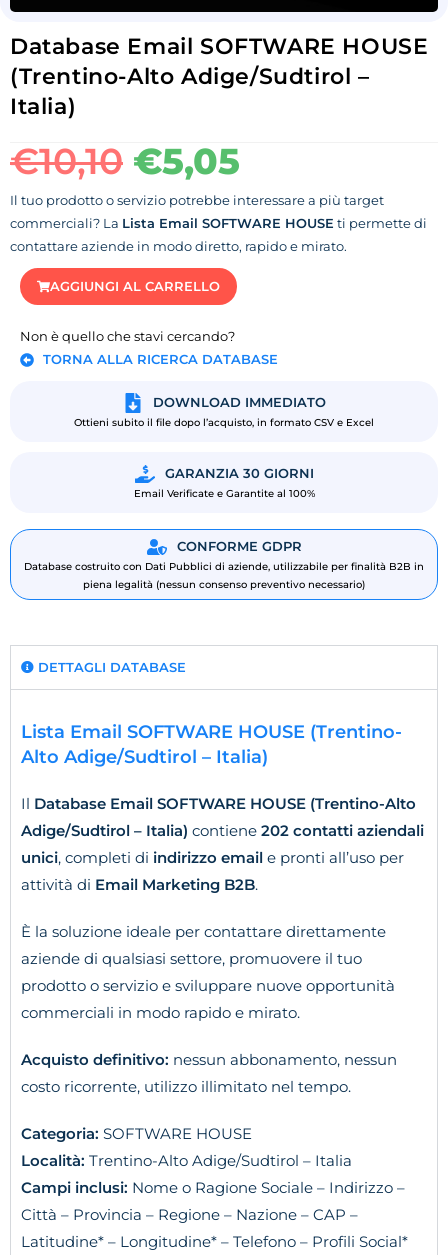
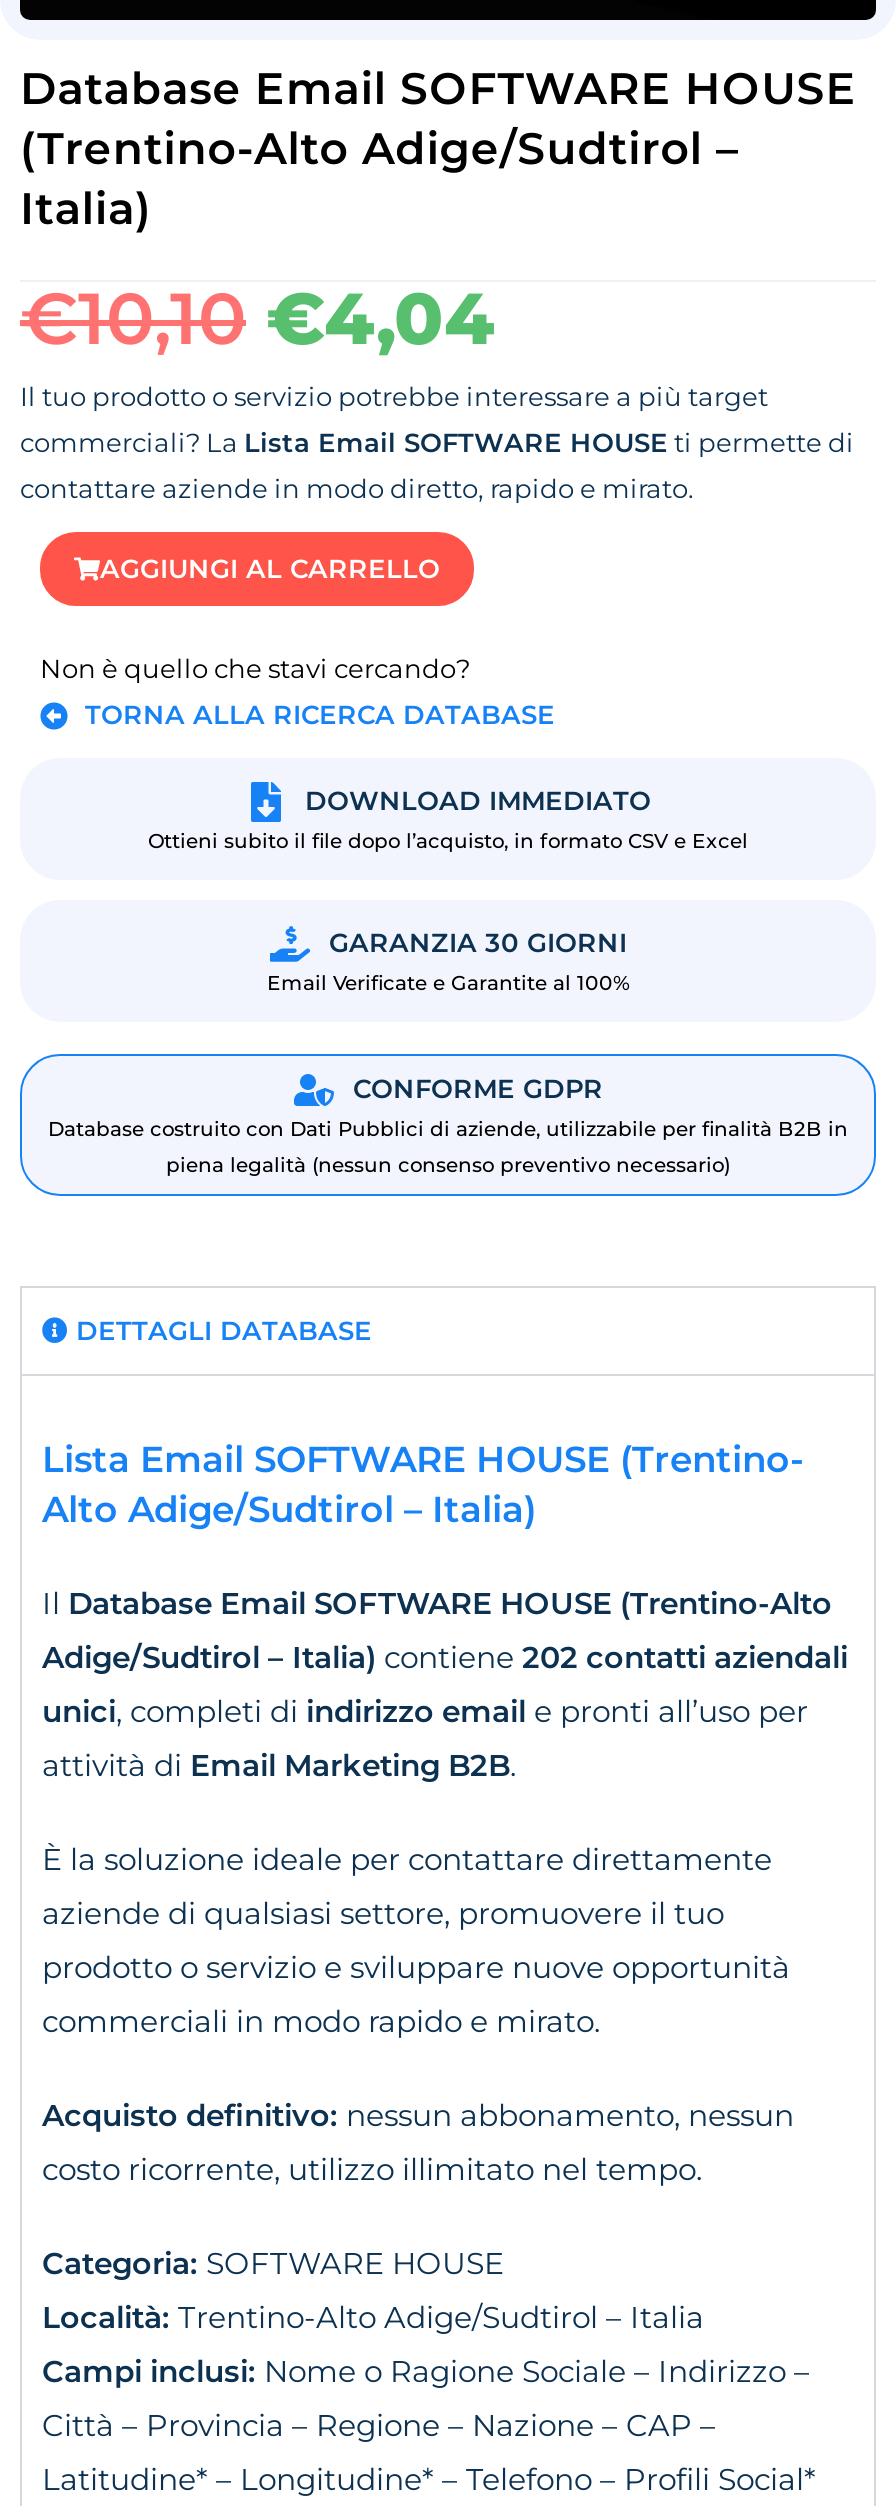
[10,139,240,183] €10,10 €5,05 -> [20,274,494,362] €10,10 €4,04

